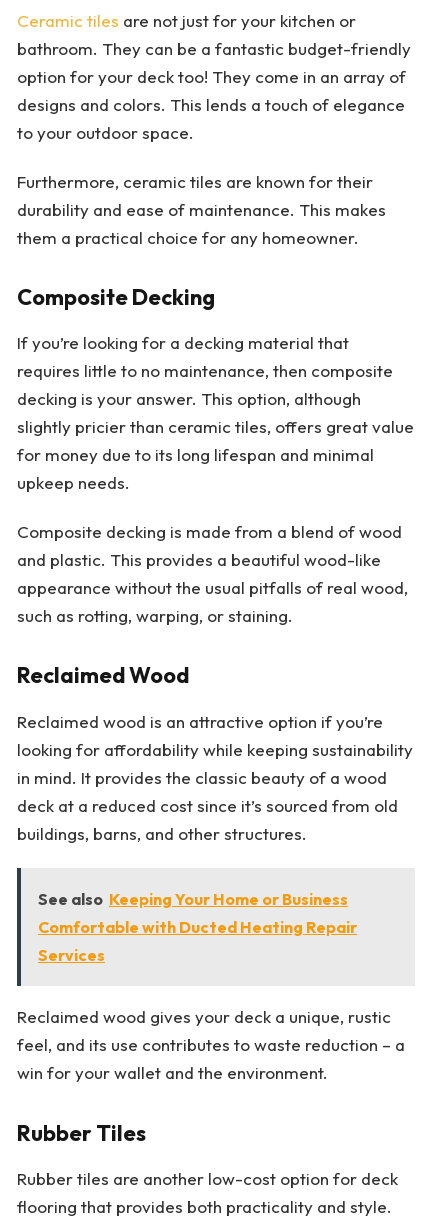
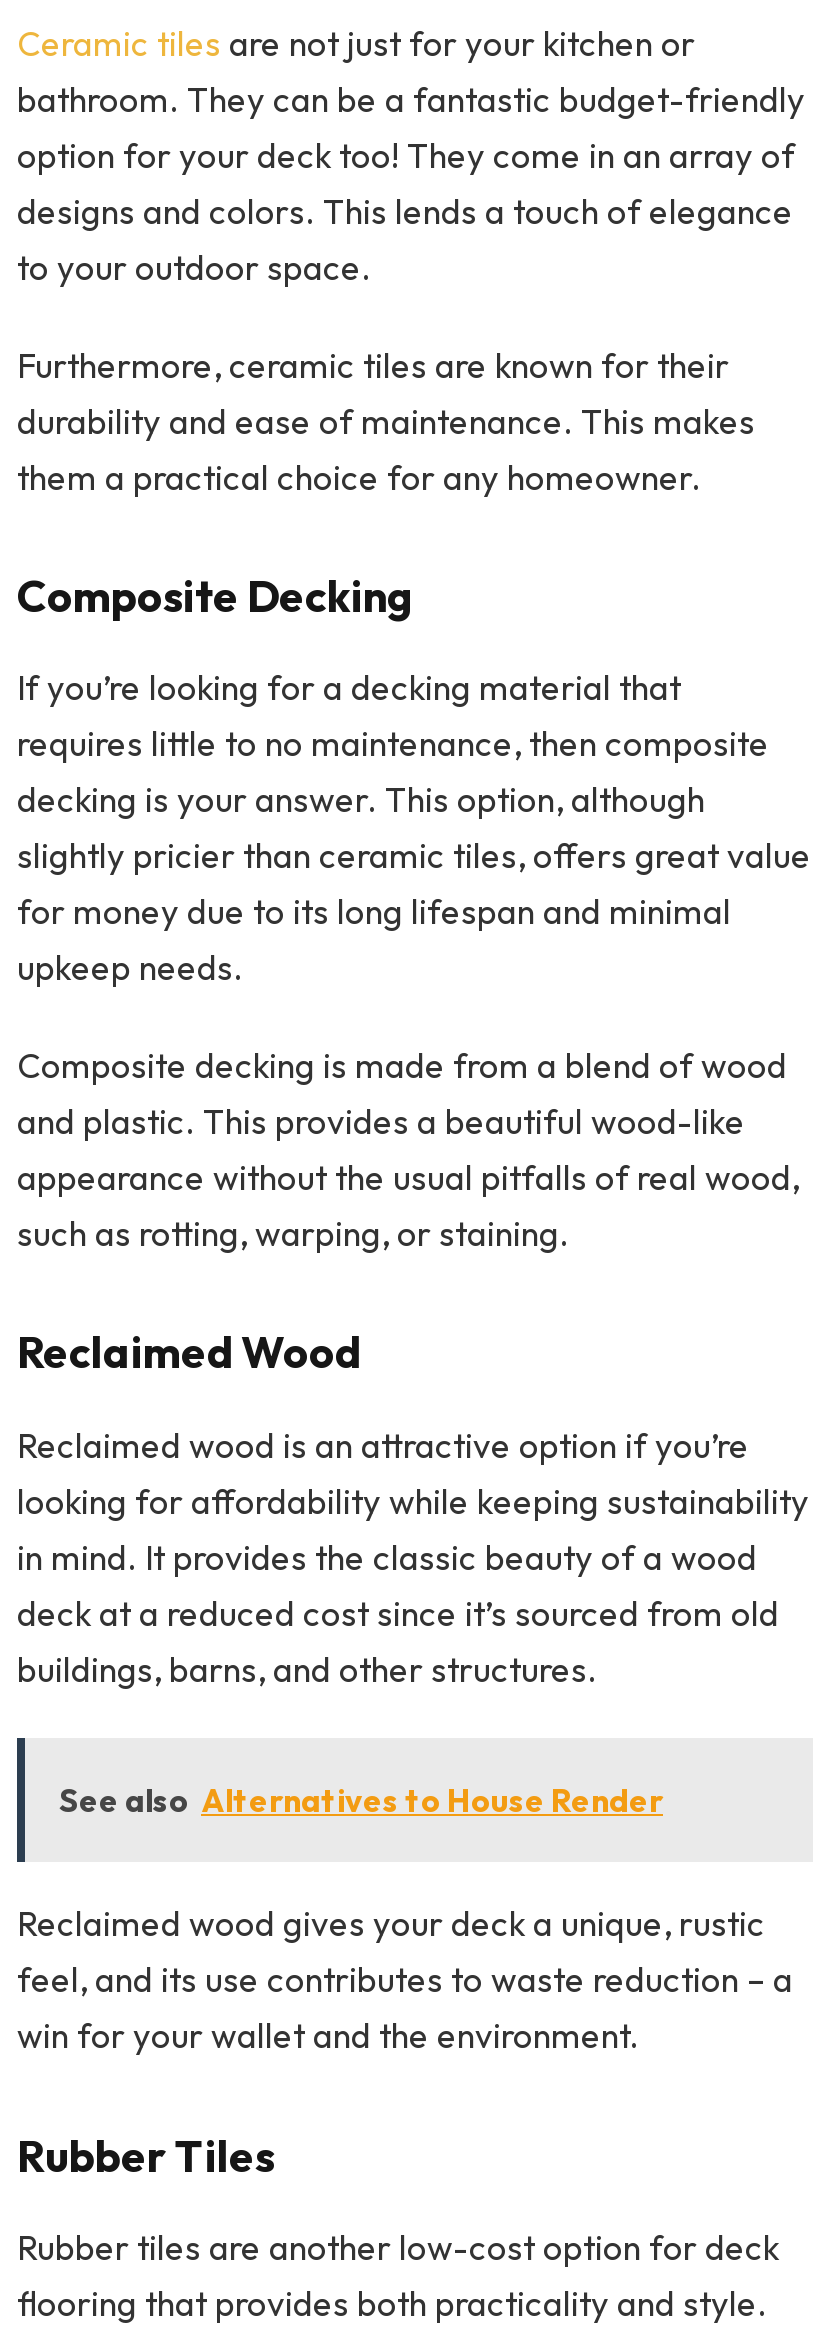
[38,889,357,965] See also Keeping Your Home or Business | Comfortable with Ducted Heating Repair | Services -> [59,1780,663,1820] See also Alternatives to House Render

